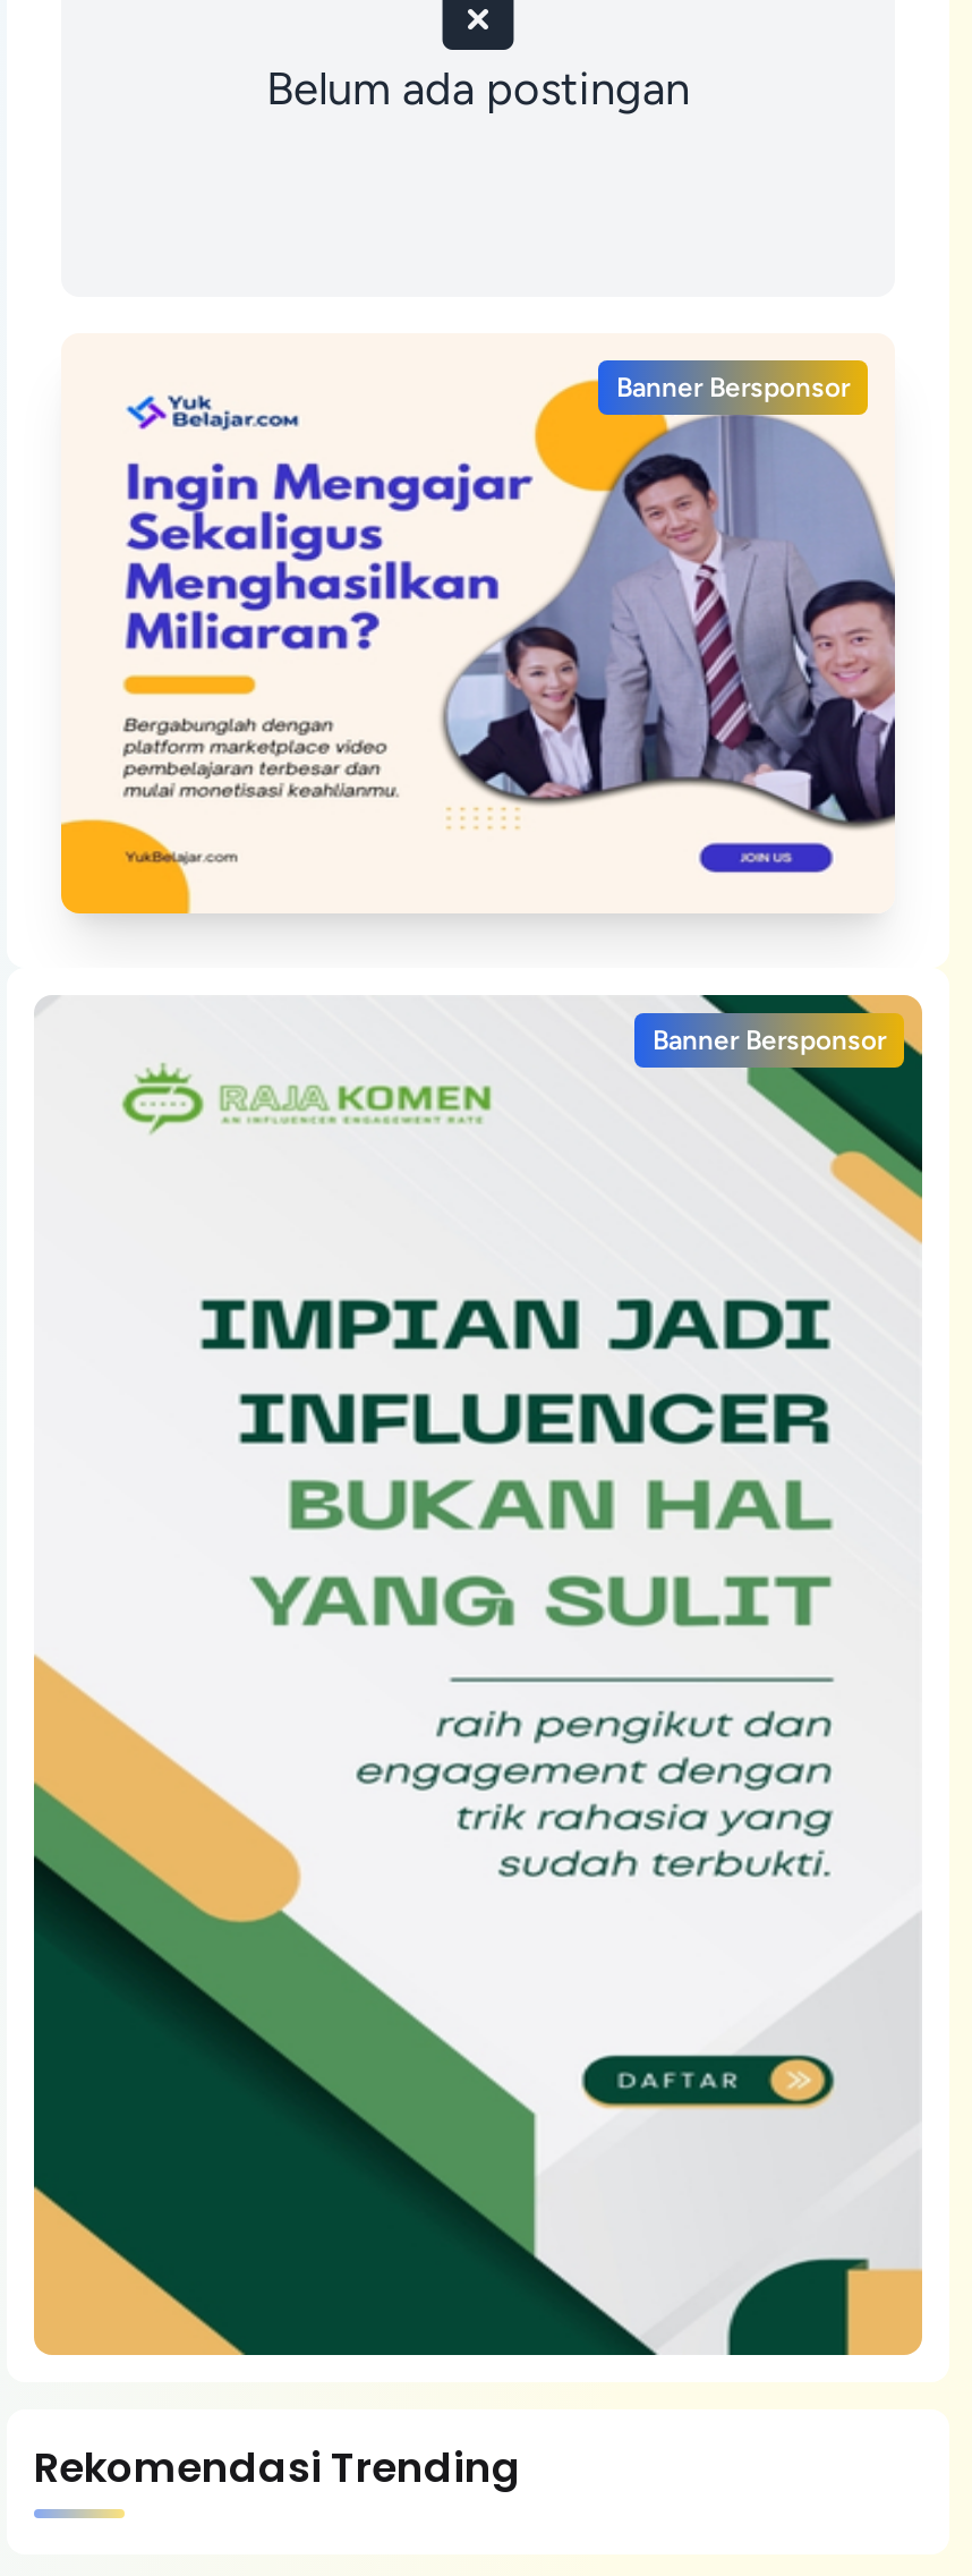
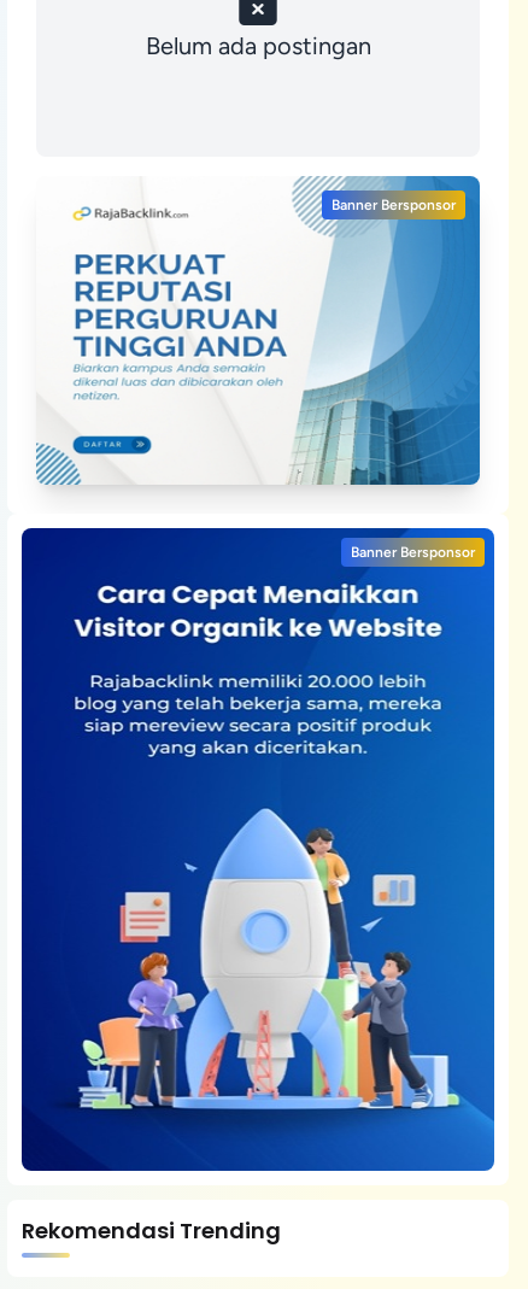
[59,333,897,916] [image] -> [35,175,481,486] [image]
[32,993,924,2357] [image] -> [20,527,495,1172] [image]

